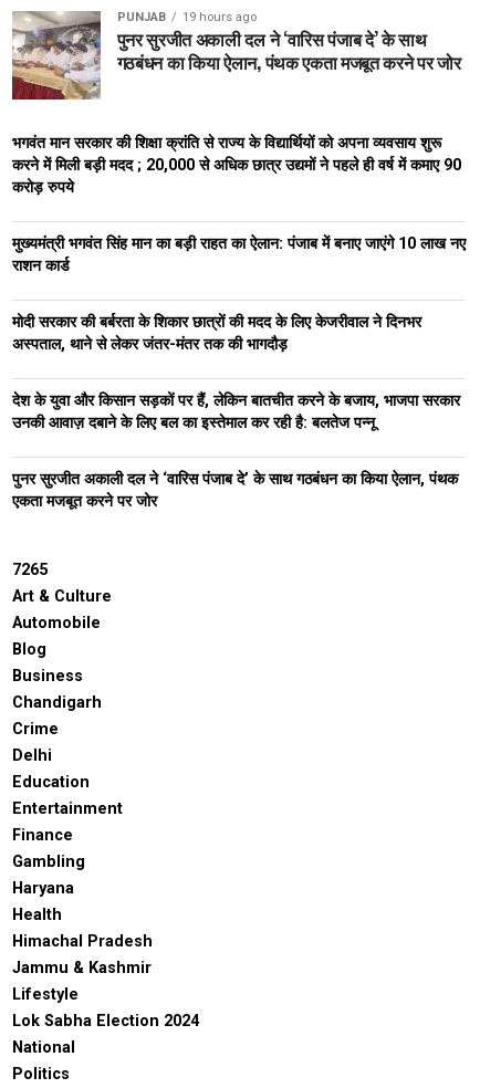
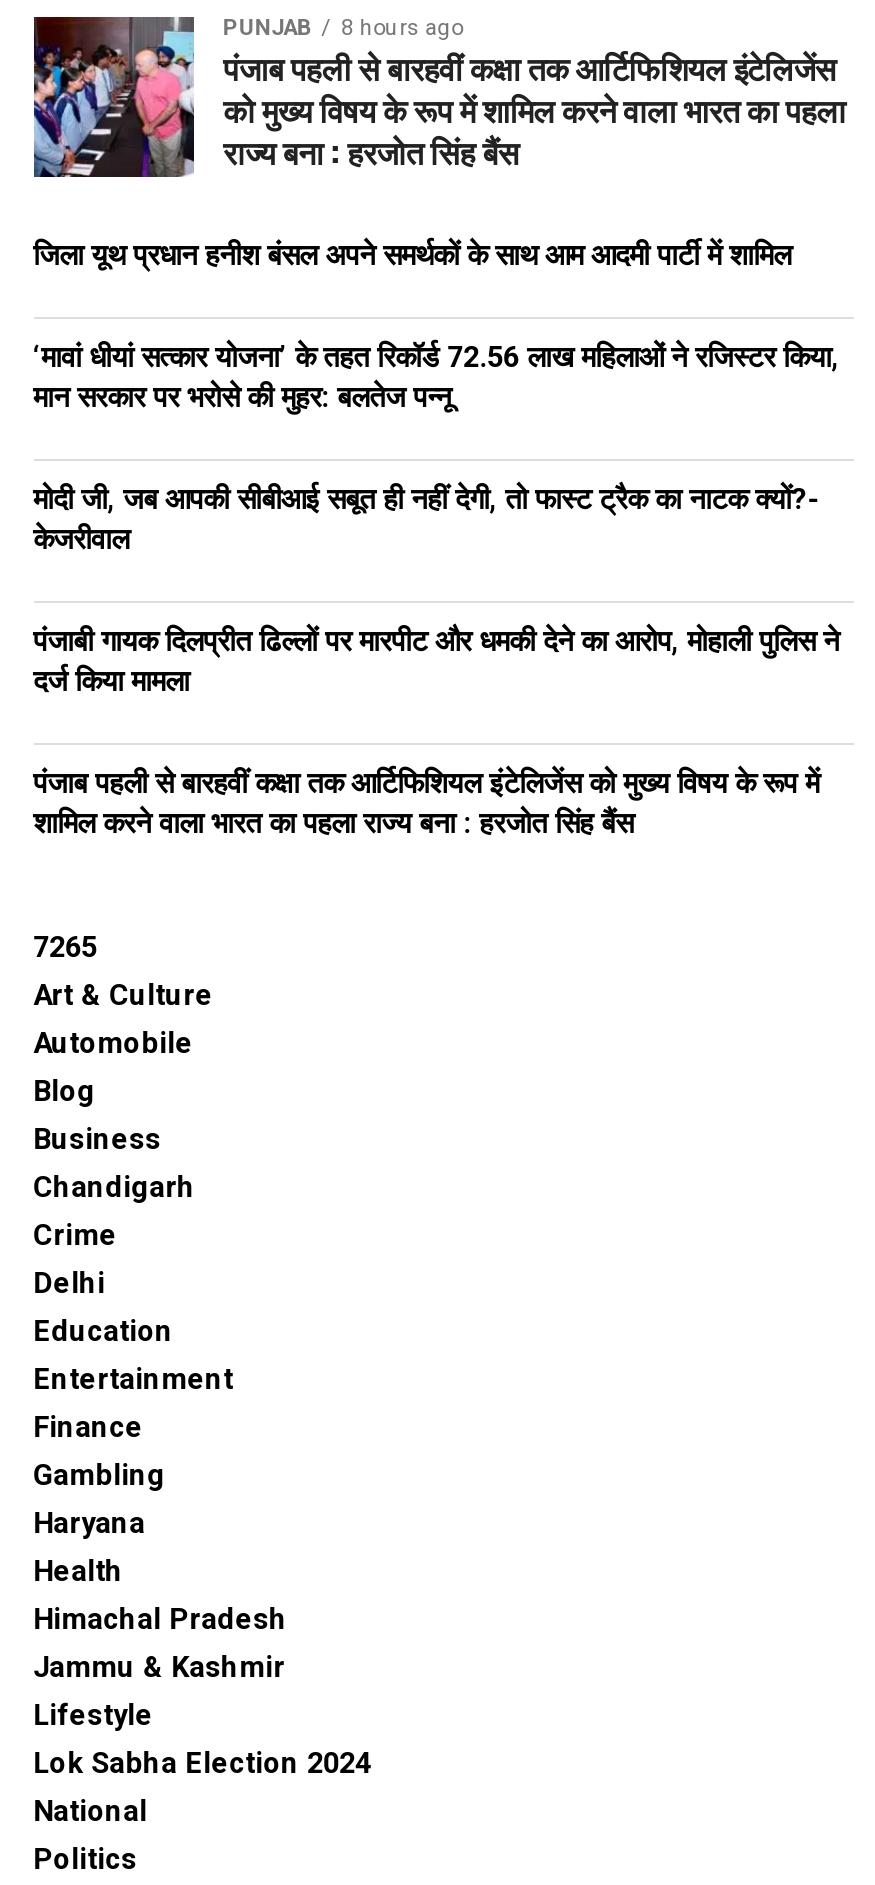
[11,10,461,101] [image] | 19 hours ago | पुनर सुरजीत अकाली दल ने ‘वारिस पंजाब दे’ के साथ | गठबंधन का किया ऐलान, पंथक एकता मजबूत करने पर जोर -> [32,15,846,175] [image] | 8 hours ago | पंजाब पहली से बारहवीं कक्षा तक आर्टिफिशियल इंटेलिजेंस | को मुख्य विषय के रूप में शामिल करने वाला भारत का पहला | राज्य बना : हरजोत सिंह बैंस
[12,134,461,197] भगवंत मान सरकार की शिक्षा क्रांति से राज्य के विद्यार्थियों को अपना व्यवसाय शुरू | करने में मिली बड़ी मदद ; 20,000 से अधिक छात्र उद्यमों ने पहले ही वर्ष में कमाए 90 | करोड़ रुपये -> [33,239,791,273] जिला यूथ प्रधान हनीश बंसल अपने समर्थकों के साथ आम आदमी पार्टी में शामिल
[12,234,465,275] मुख्यमंत्री भगवंत सिंह मान का बड़ी राहत का ऐलान: पंजाब में बनाए जाएंगे 10 लाख नए | राशन कार्ड -> [33,341,839,415] ‘मावां धीयां सत्कार योजना’ के तहत रिकॉर्ड 72.56 लाख महिलाओं ने रजिस्टर किया, | मान सरकार पर भरोसे की मुहर: बलतेज पन्नू
[12,313,421,354] मोदी सरकार की बर्बरता के शिकार छात्रों की मदद के लिए केजरीवाल ने दिनभर | अस्पताल, थाने से लेकर जंतर-मंतर तक की भागदौड़ -> [33,483,819,557] मोदी जी, जब आपकी सीबीआई सबूत ही नहीं देगी, तो फास्ट ट्रैक का नाटक क्यों?- | केजरीवाल
[12,391,460,432] देश के युवा और किसान सड़कों पर हैं, लेकिन बातचीत करने के बजाय, भाजपा सरकार | उनकी आवाज़ दबाने के लिए बल का इस्तेमाल कर रही है: बलतेज पन्नू -> [33,625,839,699] पंजाबी गायक दिलप्रीत ढिल्लों पर मारपीट और धमकी देने का आरोप, मोहाली पुलिस ने | दर्ज किया मामला
[12,470,458,511] पुनर सुरजीत अकाली दल ने ‘वारिस पंजाब दे’ के साथ गठबंधन का किया ऐलान, पंथक | एकता मजबूत करने पर जोर -> [33,767,819,841] पंजाब पहली से बारहवीं कक्षा तक आर्टिफिशियल इंटेलिजेंस को मुख्य विषय के रूप में | शामिल करने वाला भारत का पहला राज्य बना : हरजोत सिंह बैंस

